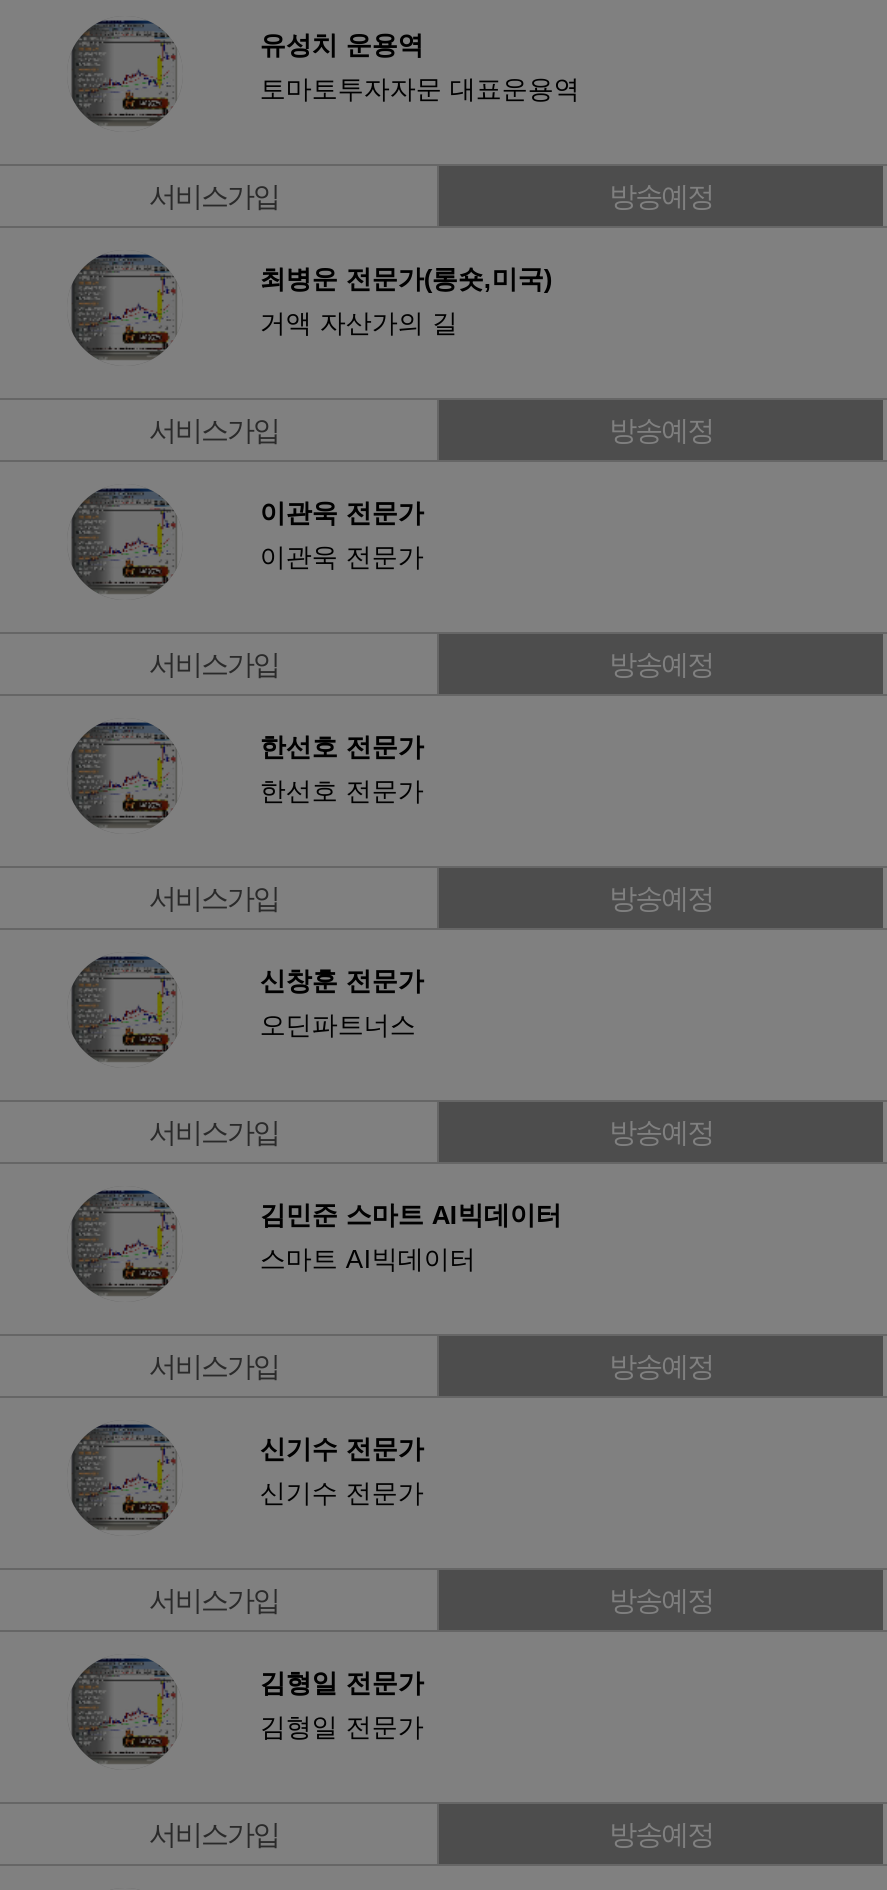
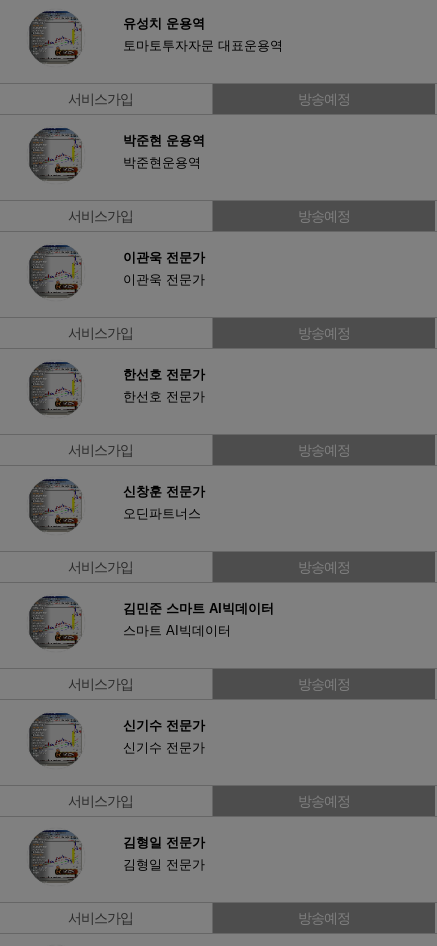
[260,264,552,294] 최병운 전문가(롱숏,미국) -> [123,133,205,148] 박준현 운용역
[260,308,458,338] 거액 자산가의 길 -> [123,155,201,170] 박준현운용역

